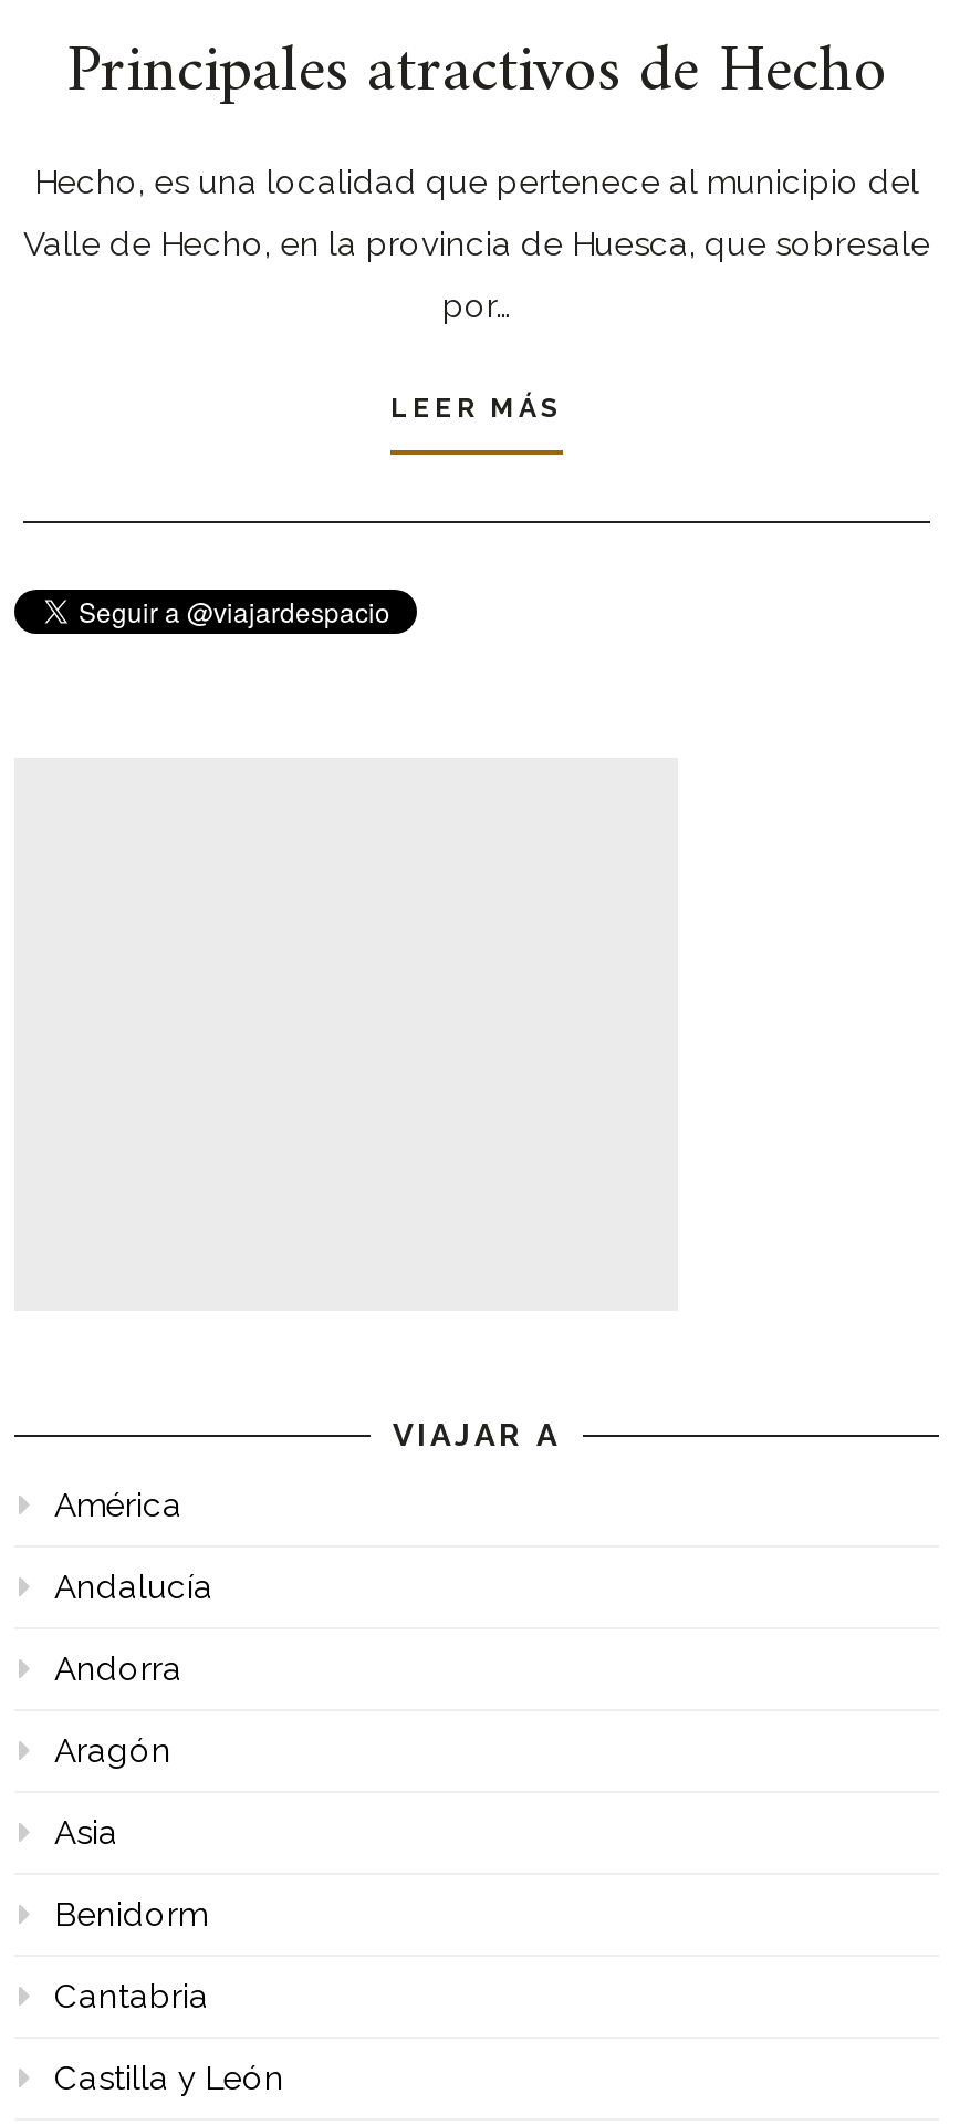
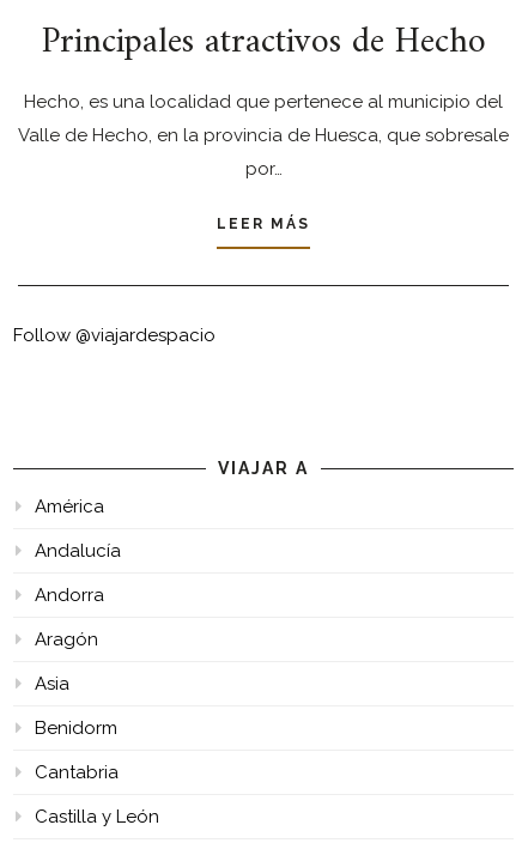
none -> [13,324,216,345] Follow @viajardespacio

